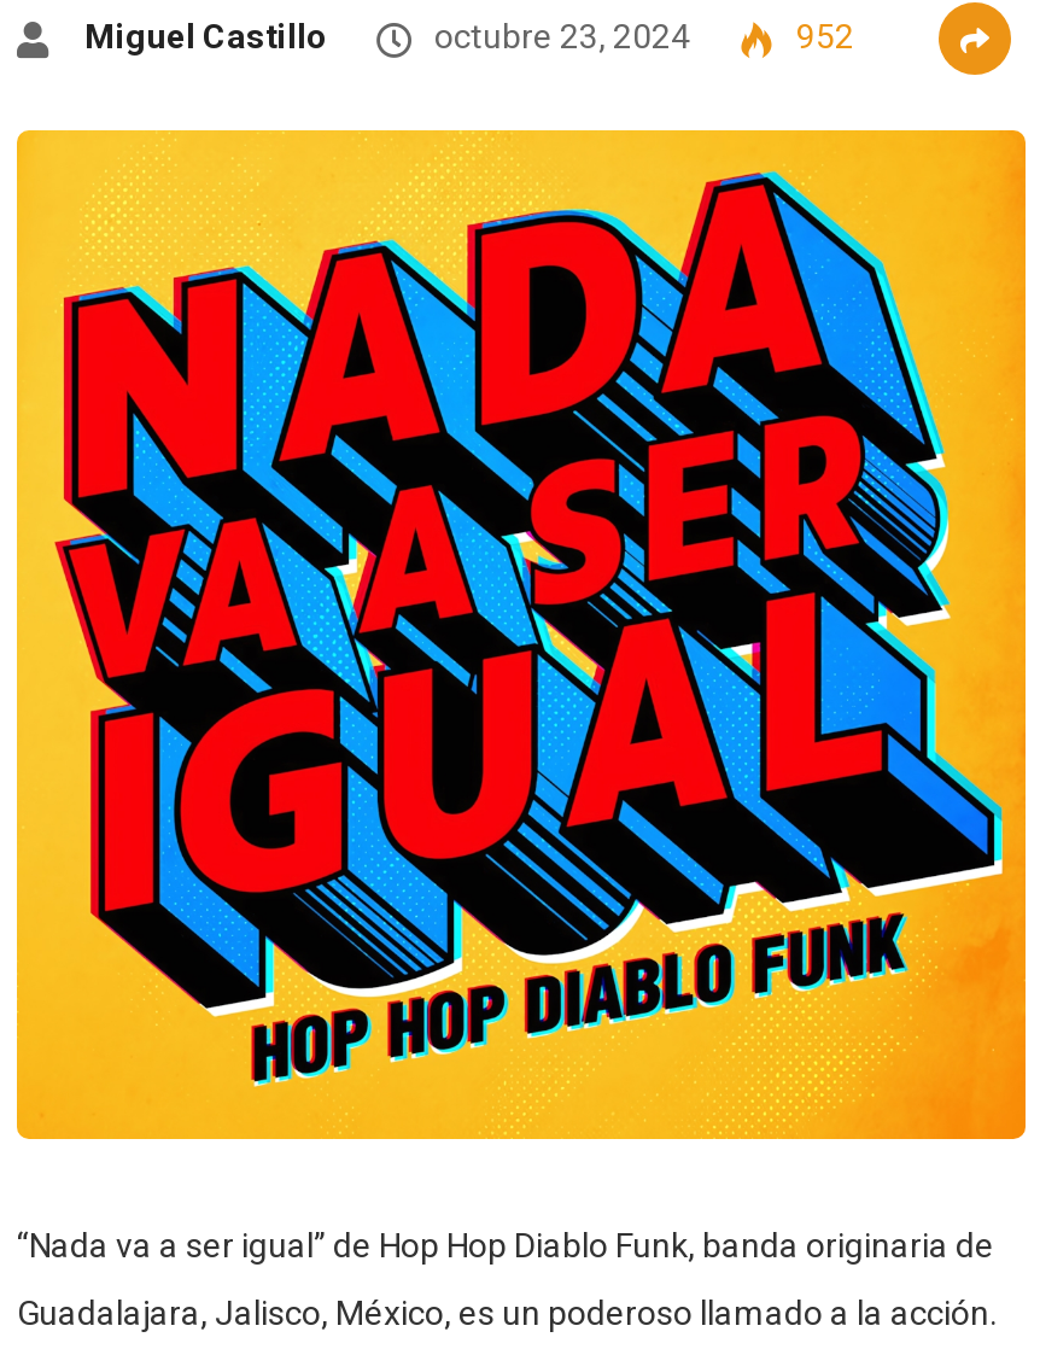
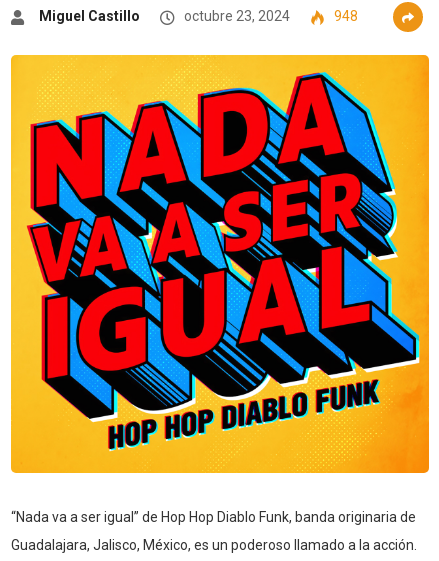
[789,17,854,56] 952 -> [331,8,358,24] 948

